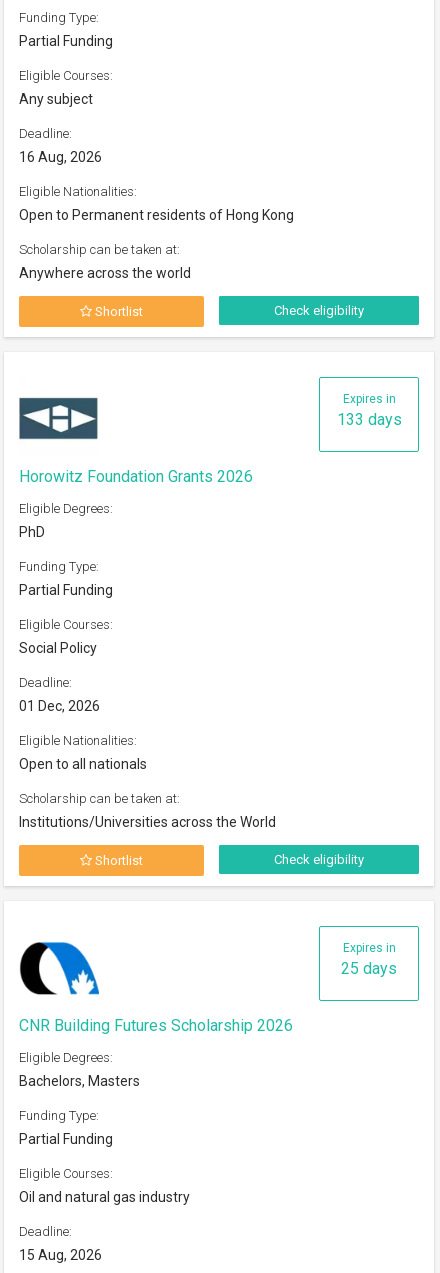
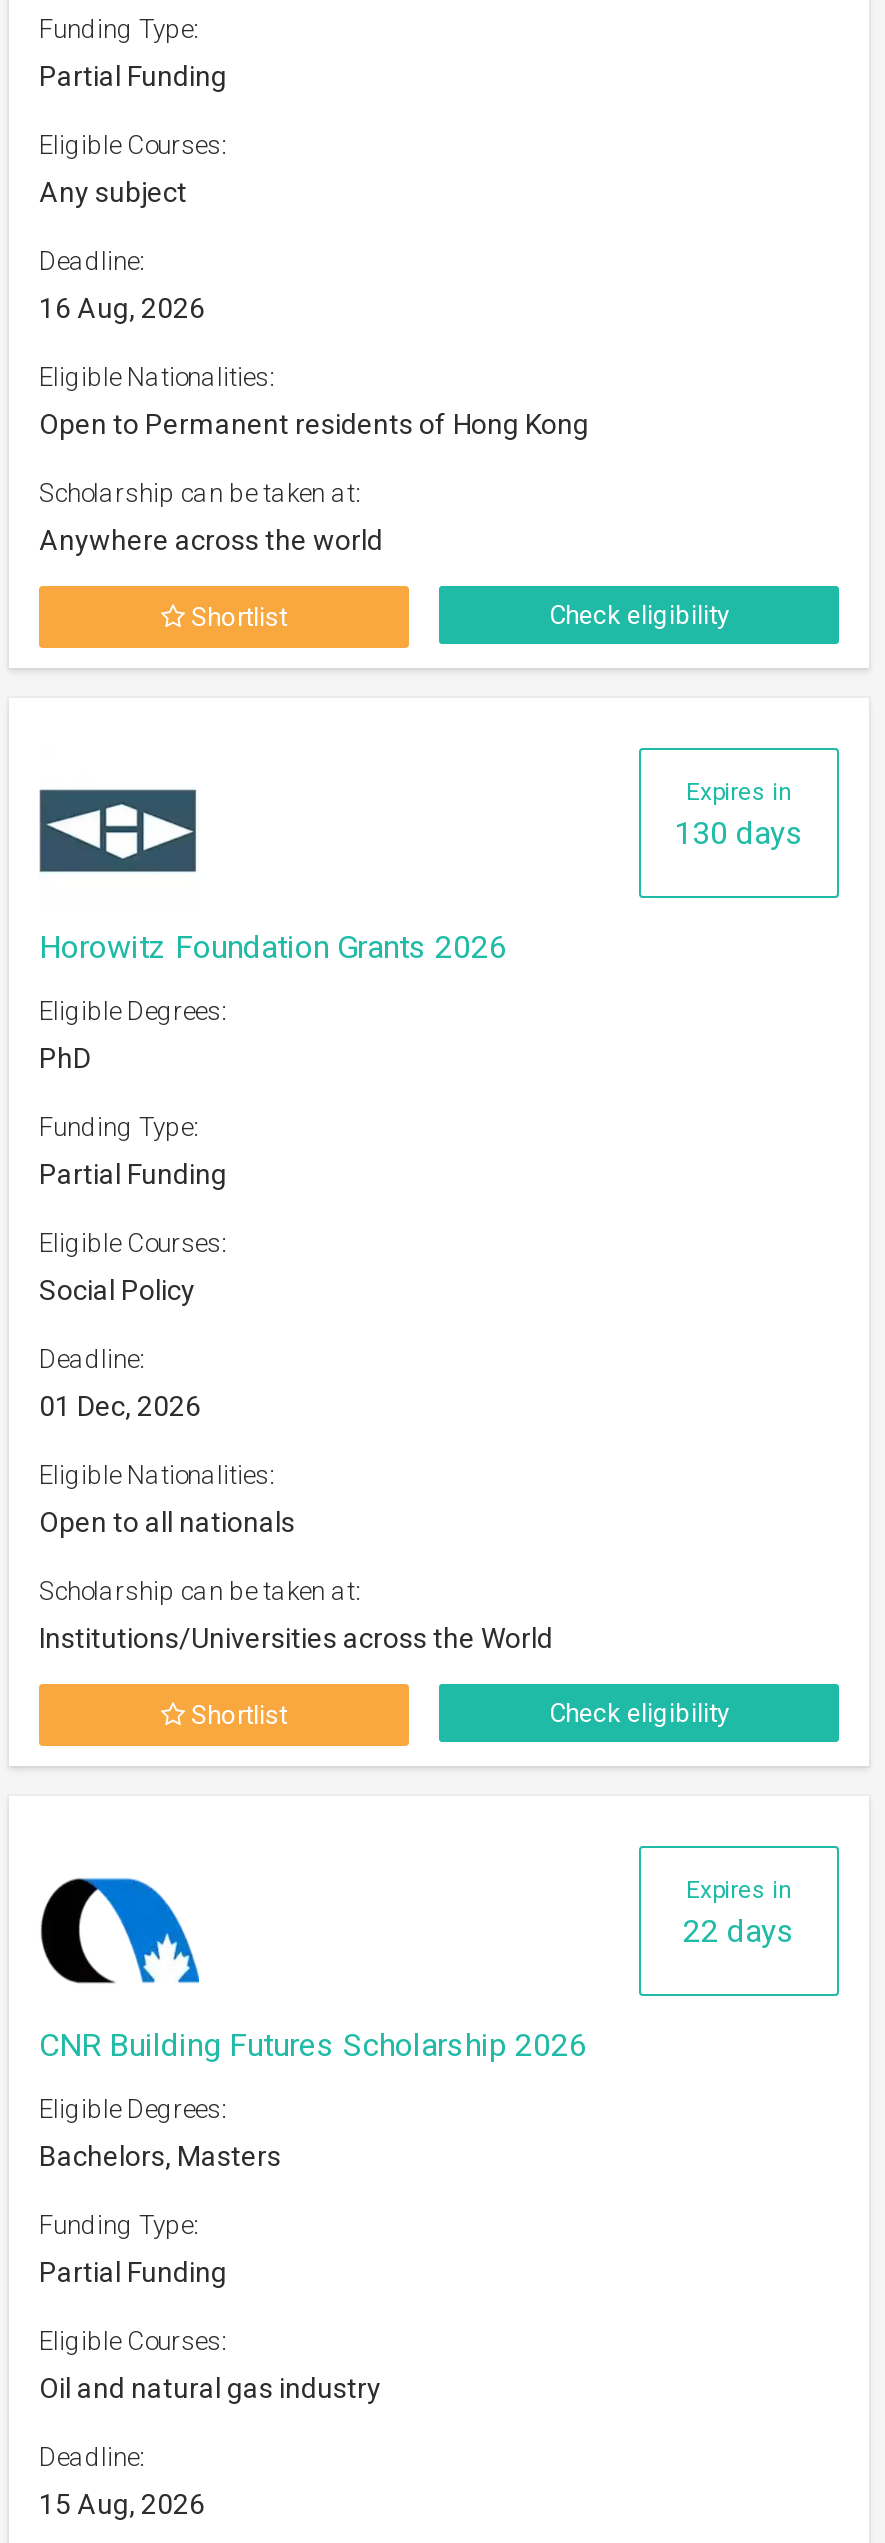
[336,410,401,429] 133 days -> [674,814,804,852] 130 days
[341,959,397,978] 25 days -> [683,1912,795,1950] 22 days

